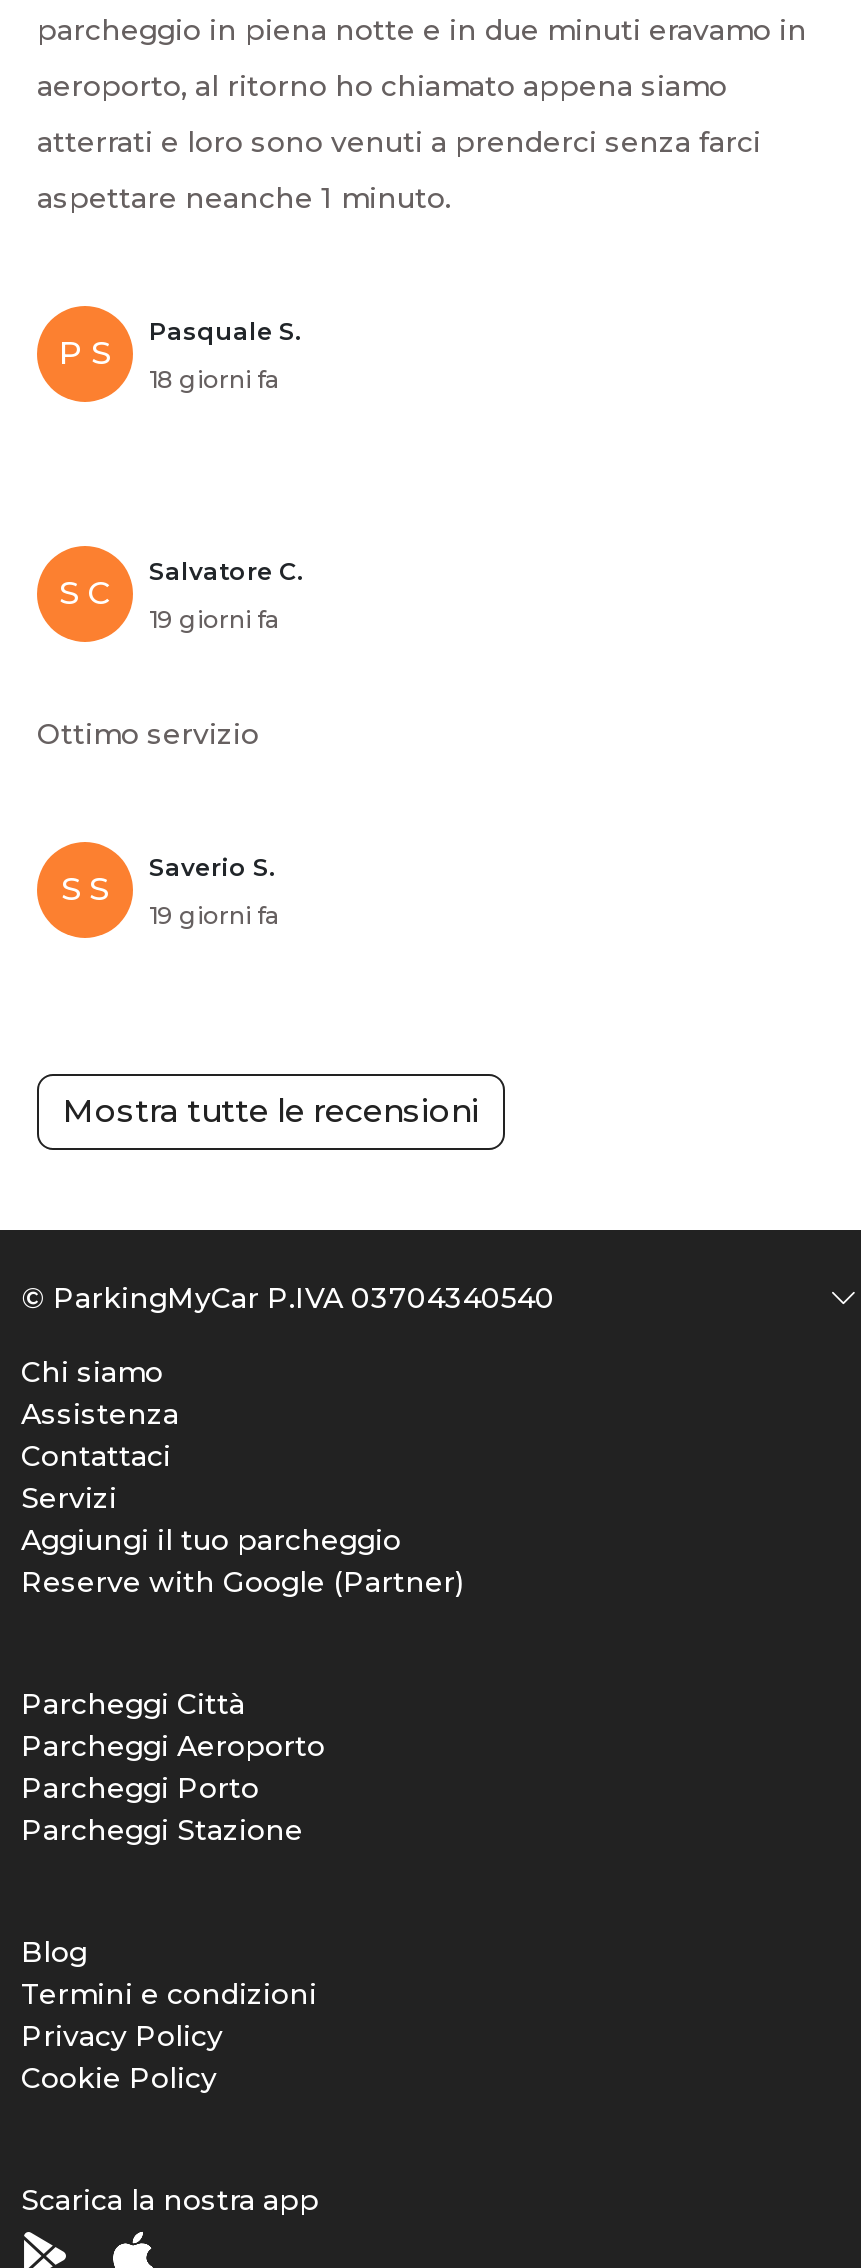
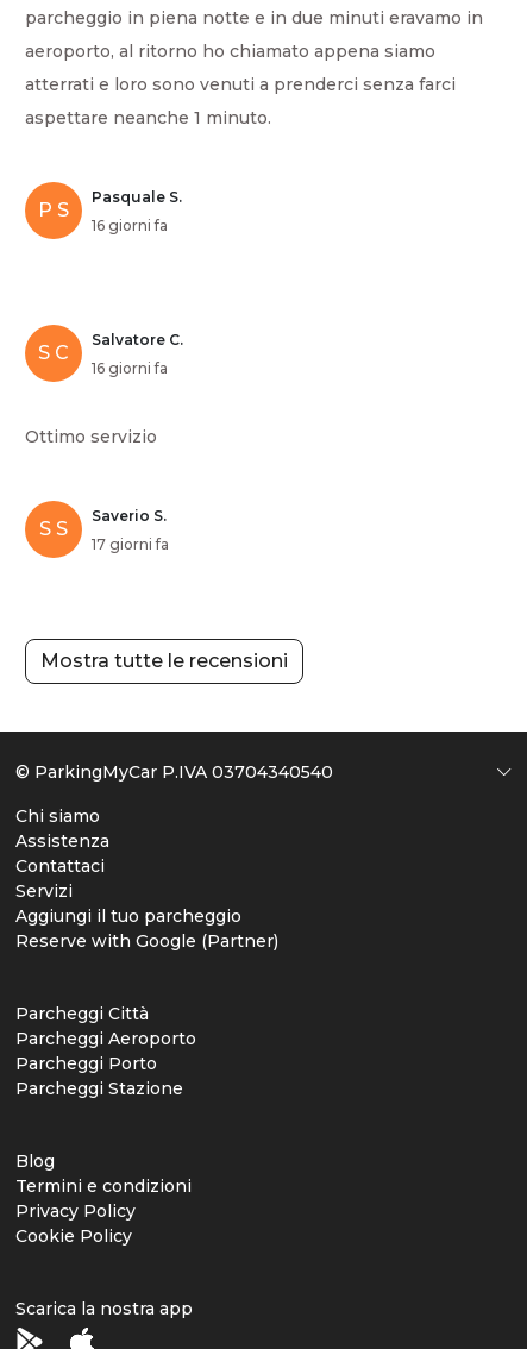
[149,363,279,393] 18 giorni fa -> [92,216,168,234] 16 giorni fa
[149,603,279,633] 19 giorni fa -> [92,359,168,377] 16 giorni fa
[149,899,279,929] 19 giorni fa -> [92,535,169,553] 17 giorni fa

